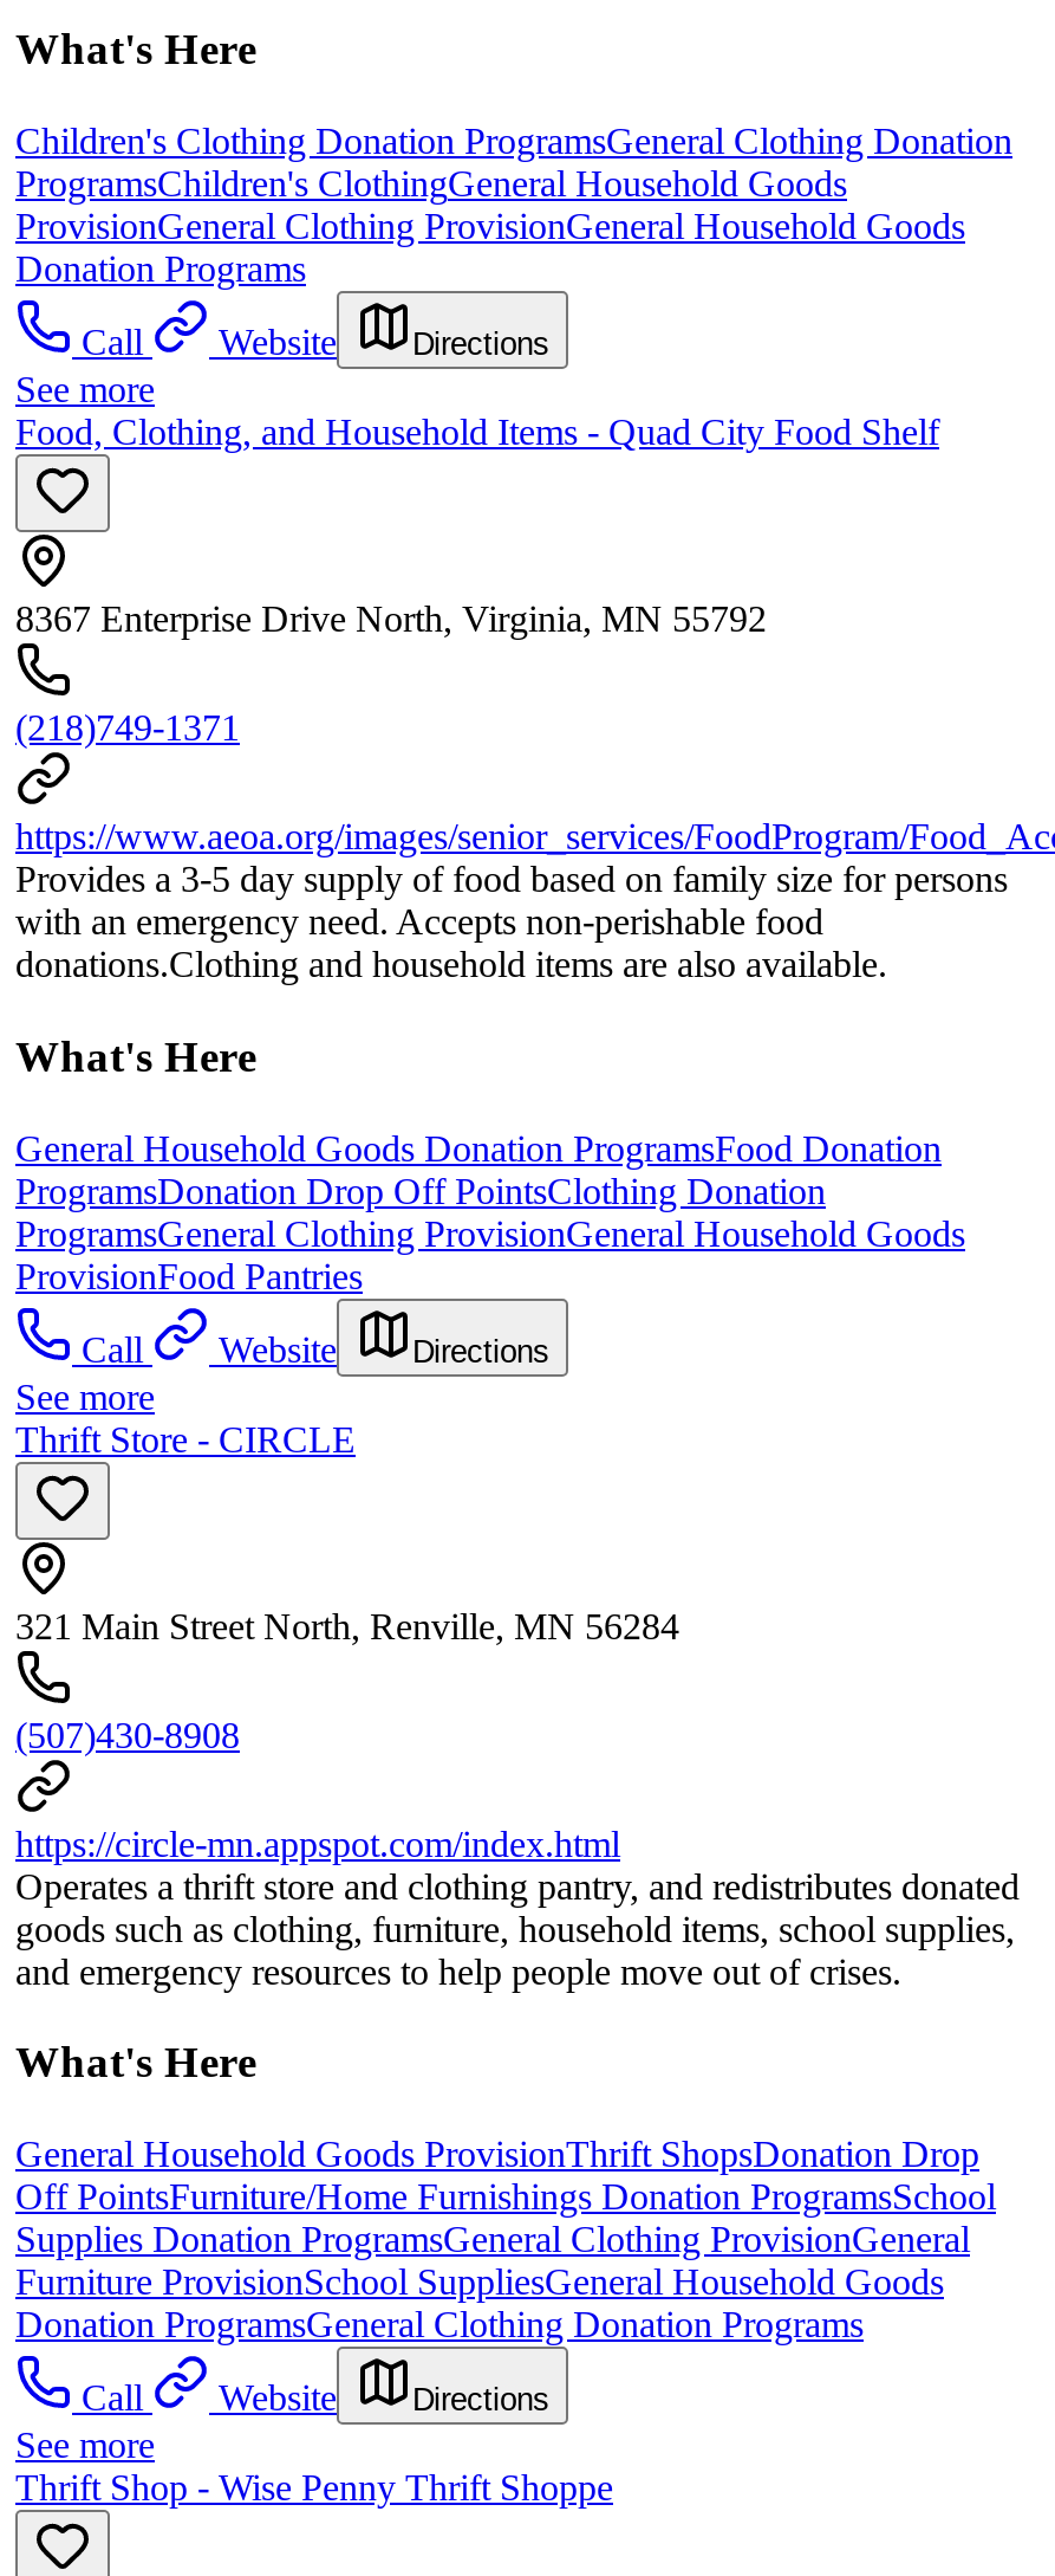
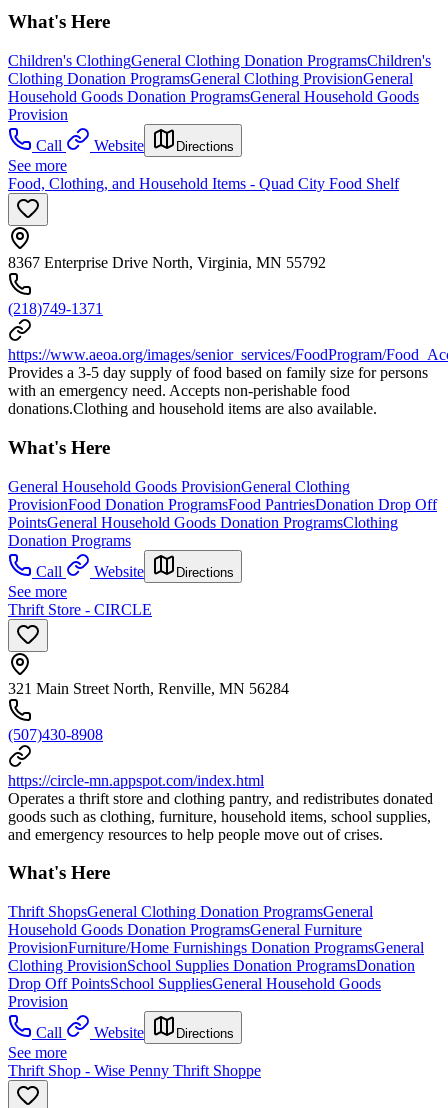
[15,121,1012,246] Children's Clothing Donation ProgramsGeneral Clothing Donation | ProgramsChildren's ClothingGeneral Household Goods | ProvisionGeneral Clothing ProvisionGeneral Household Goods -> [8,52,431,123] Children's ClothingGeneral Clothing Donation ProgramsChildren's | Clothing Donation ProgramsGeneral Clothing ProvisionGeneral | Household Goods Donation ProgramsGeneral Household Goods | Provision
moved [15,249,306,289] -> [8,532,131,549]: Donation Programs
[15,1127,965,1295] General Household Goods Donation ProgramsFood Donation | ProgramsDonation Drop Off PointsClothing Donation | ProgramsGeneral Clothing ProvisionGeneral Household Goods | ProvisionFood Pantries -> [8,478,437,531] General Household Goods ProvisionGeneral Clothing | ProvisionFood Donation ProgramsFood PantriesDonation Drop Off | PointsGeneral Household Goods Donation ProgramsClothing
[15,2134,996,2344] General Household Goods ProvisionThrift ShopsDonation Drop | Off PointsFurniture/Home Furnishings Donation ProgramsSchool | Supplies Donation ProgramsGeneral Clothing ProvisionGeneral | Furniture ProvisionSchool SuppliesGeneral Household Goods | Donation ProgramsGeneral Clothing Donation Programs -> [8,903,424,1010] Thrift ShopsGeneral Clothing Donation ProgramsGeneral | Household Goods Donation ProgramsGeneral Furniture | ProvisionFurniture/Home Furnishings Donation ProgramsGeneral | Clothing ProvisionSchool Supplies Donation ProgramsDonation | Drop Off PointsSchool SuppliesGeneral Household Goods | Provision

